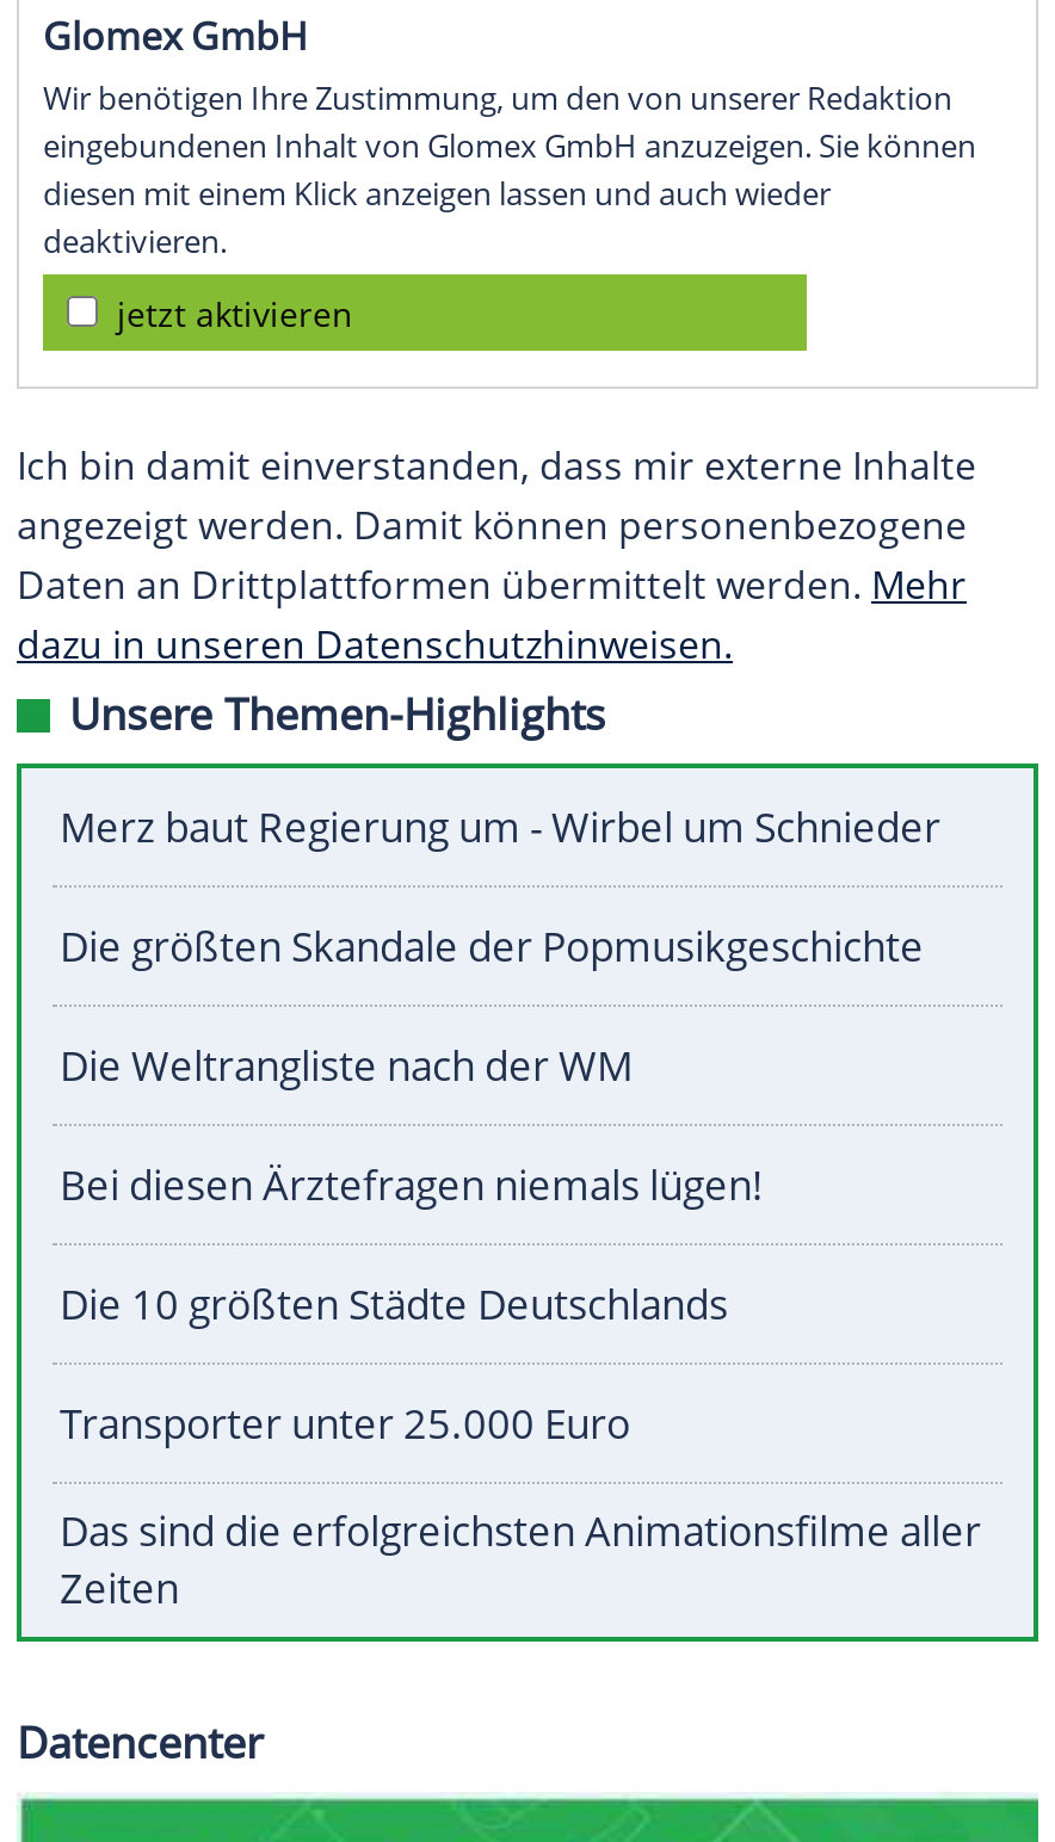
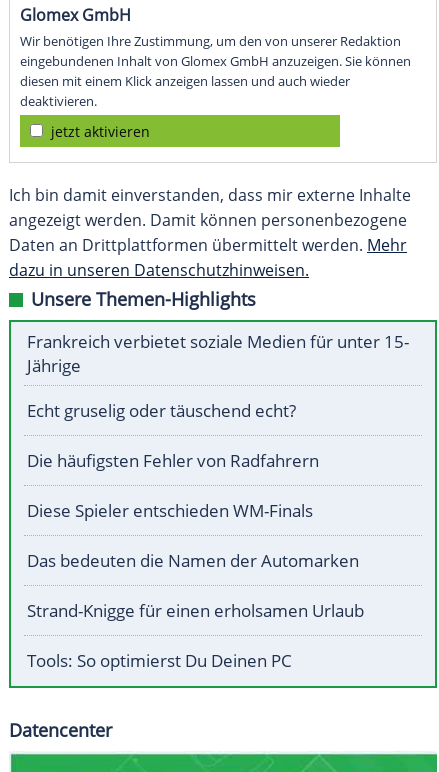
[60,800,940,855] Merz baut Regierung um - Wirbel um Schnieder -> [27,330,409,377] Frankreich verbietet soziale Medien für unter 15- | Jährige
[60,919,924,974] Die größten Skandale der Popmusikgeschichte -> [27,399,296,422] Echt gruselig oder täuschend echt?
[60,1039,633,1094] Die Weltrangliste nach der WM -> [27,449,319,472] Die häufigsten Fehler von Radfahrern
[60,1158,764,1213] Bei diesen Ärztefragen niemals lügen! -> [27,499,313,522] Diese Spieler entschieden WM-Finals
[60,1277,728,1332] Die 10 größten Städte Deutschlands -> [27,549,359,572] Das bedeuten die Namen der Automarken
[60,1397,630,1451] Transporter unter 25.000 Euro -> [27,599,364,622] Strand-Knigge für einen erholsamen Urlaub
[60,1504,981,1616] Das sind die erfolgreichsten Animationsfilme aller | Zeiten -> [27,649,292,672] Tools: So optimierst Du Deinen PC

